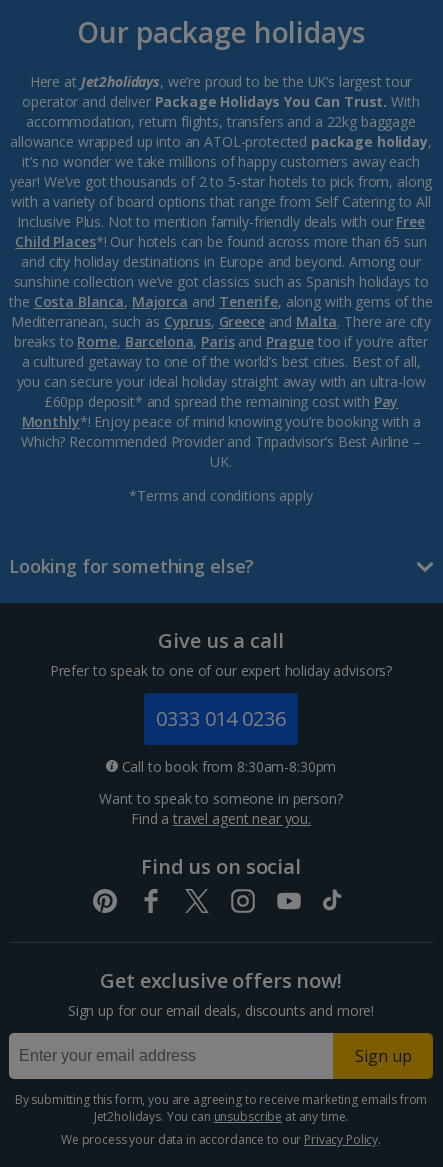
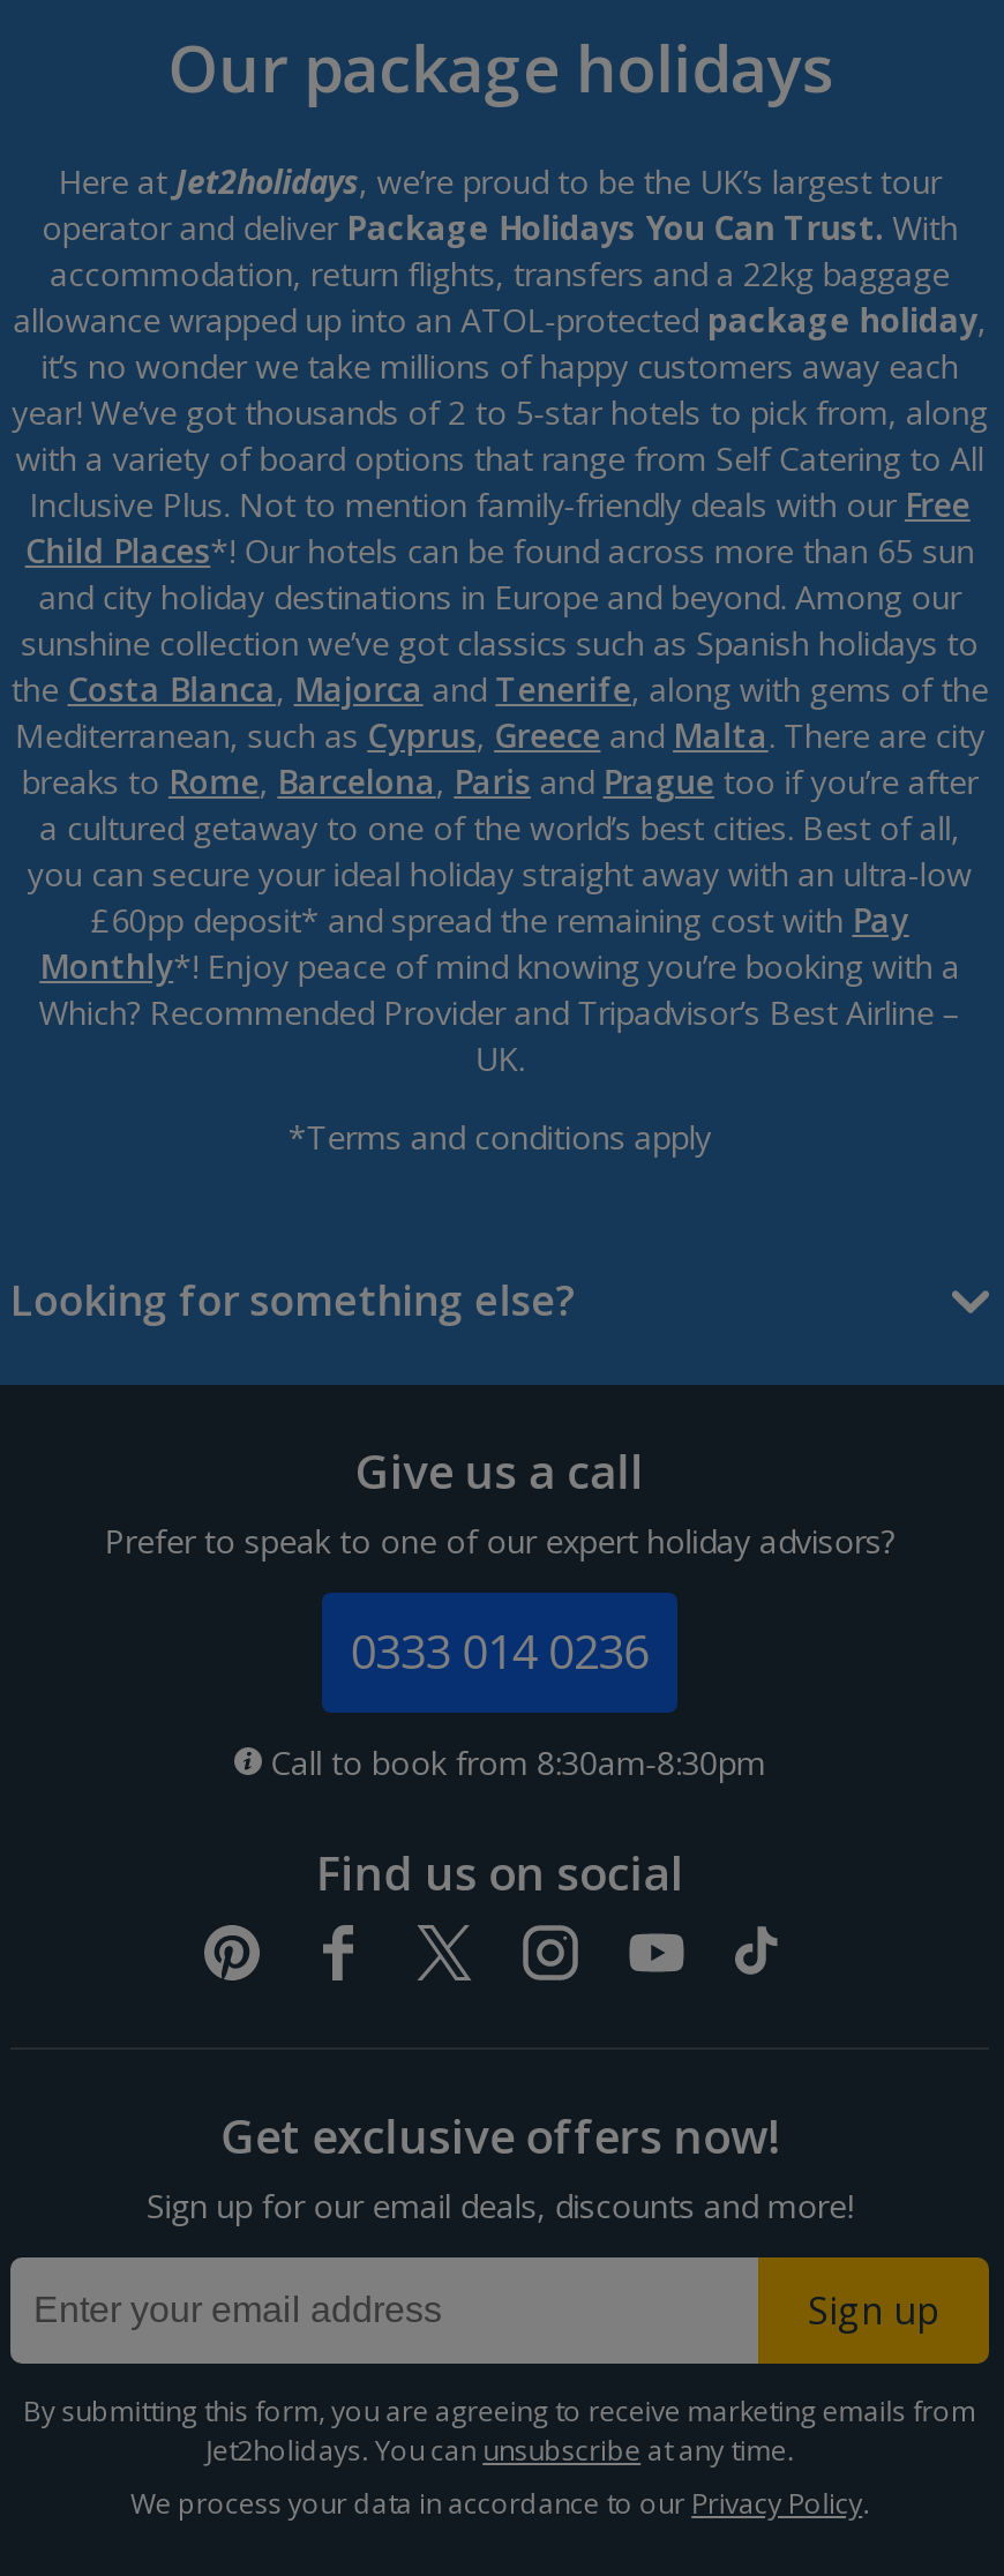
[99,789,342,828] Want to speak to someone in person? | Find a travel agent near you. -> none

